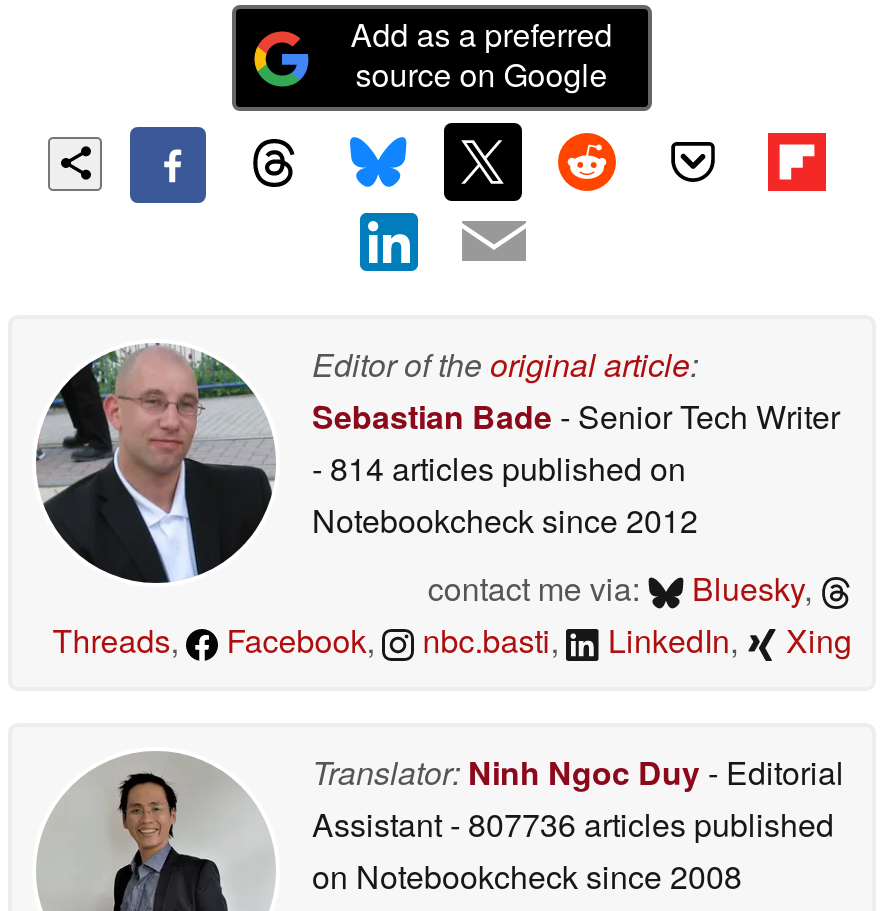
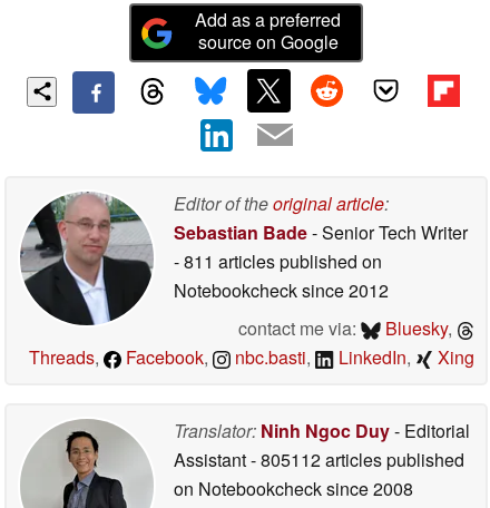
[312,445,686,491] - 814 articles published on -> [174,248,382,274] - 811 articles published on
[312,801,834,847] Assistant - 807736 articles published -> [174,447,464,472] Assistant - 805112 articles published

